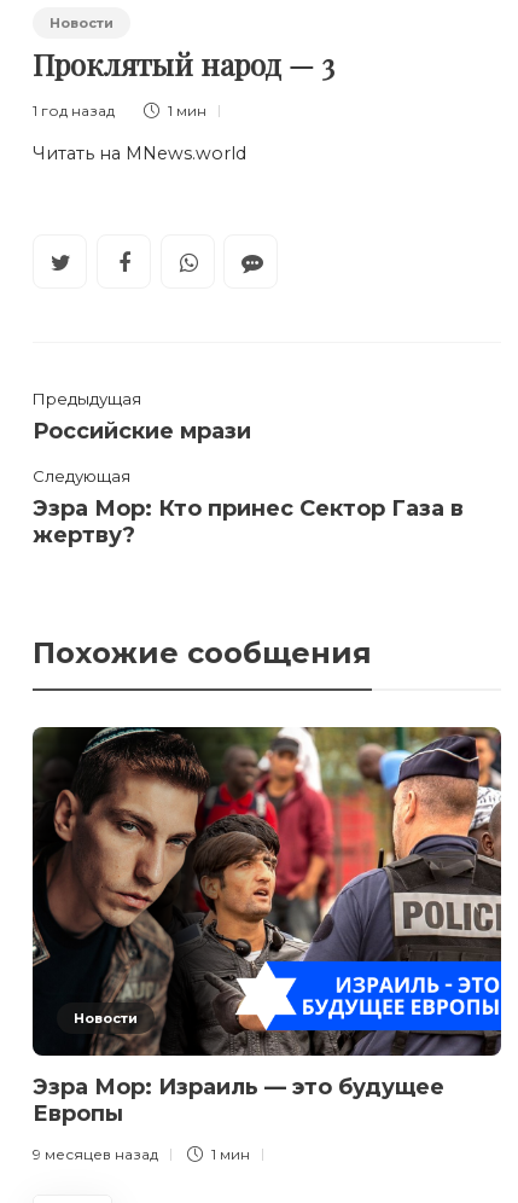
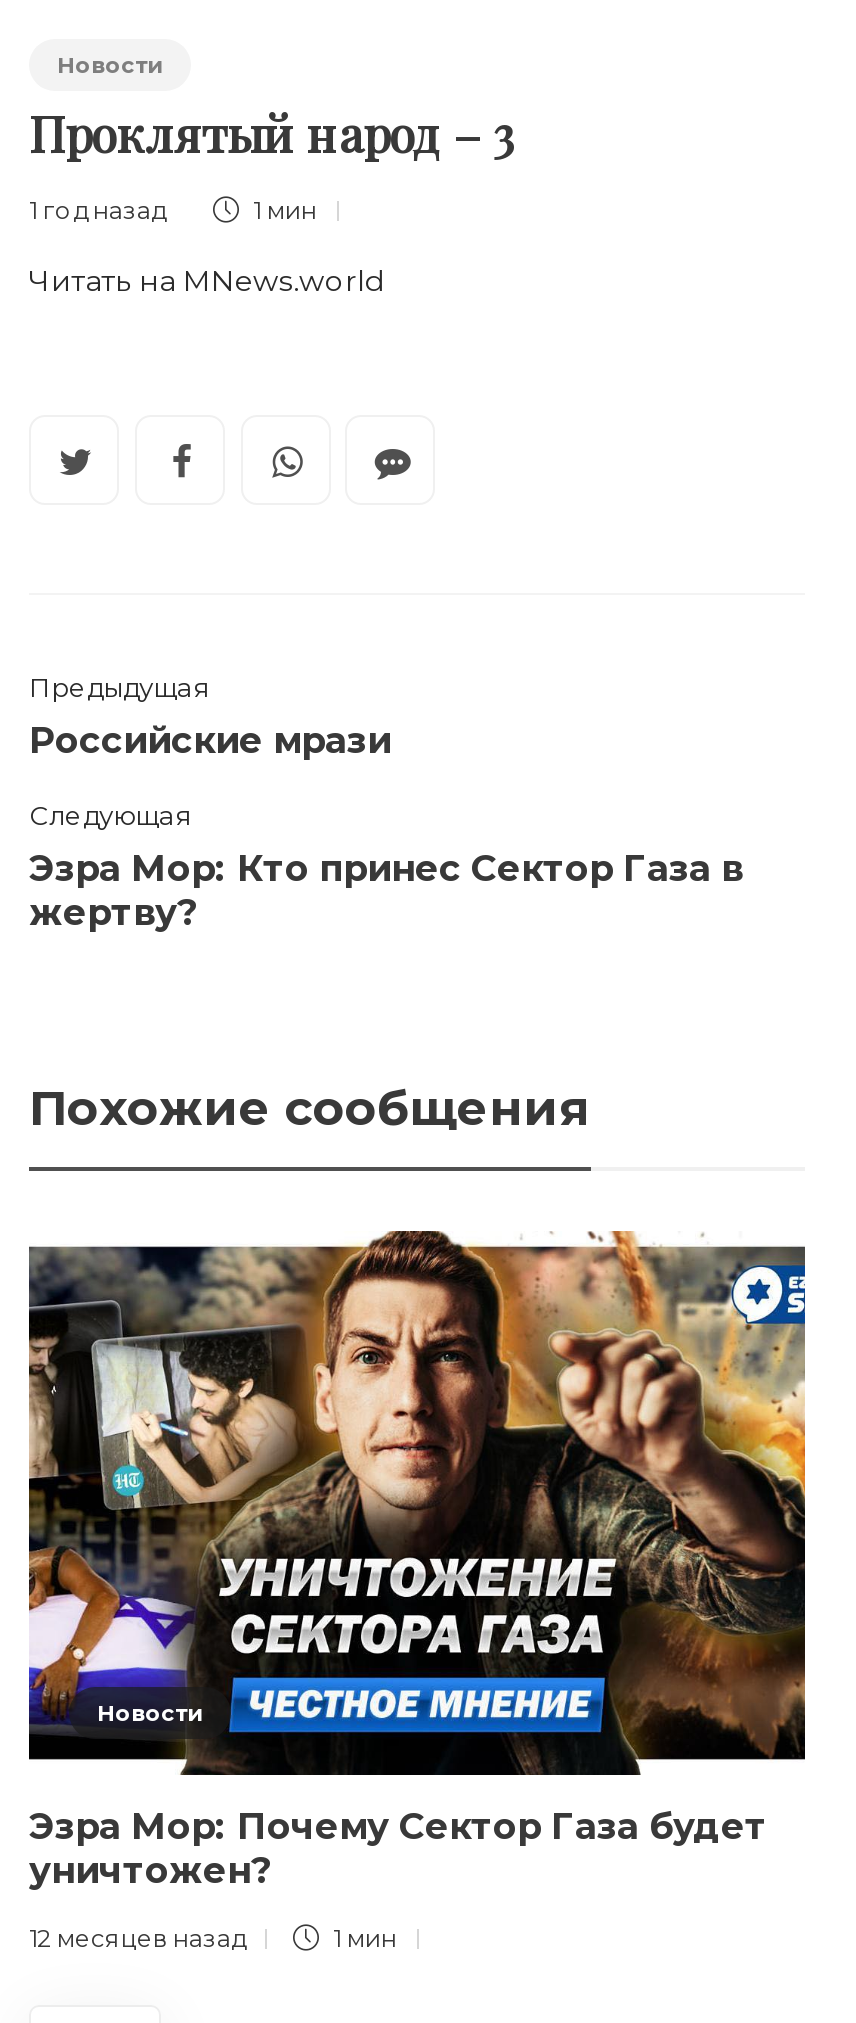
[33,45,342,84] Проклятый народ — 3 -> [29,101,527,165] Проклятый народ – 3
[31,726,502,1126] [image] | Эзра Мор: Израиль — это будущее | Европы -> [27,1229,807,1892] [image] | Эзра Мор: Почему Сектор Газа будет | уничтожен?
[33,1145,158,1163] 9 месяцев назад -> [29,1922,245,1952] 12 месяцев назад

